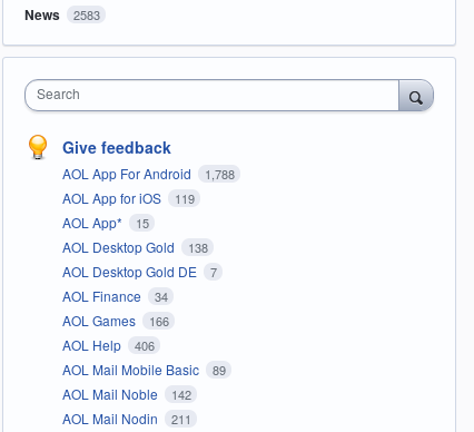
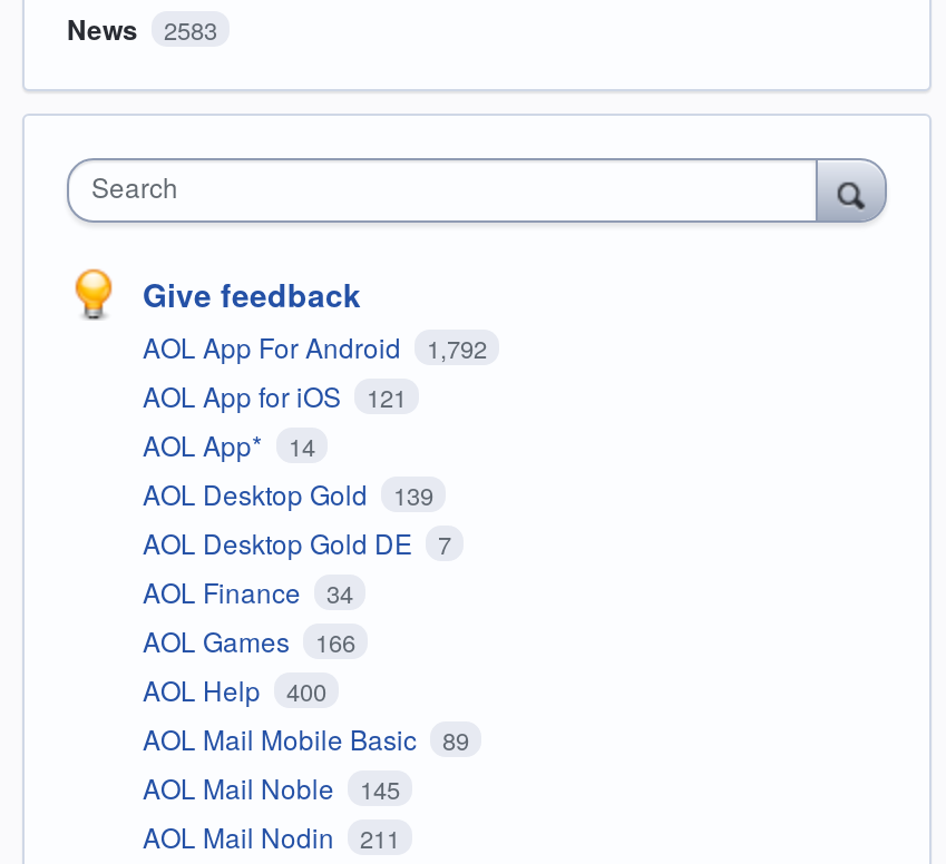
[62,164,234,183] AOL App For Android 1,788 -> [143,328,487,366] AOL App For Android 1,792
[62,188,194,207] AOL App for iOS 119 -> [143,377,407,415] AOL App for iOS 121
[62,213,149,232] AOL App* 15 -> [143,426,315,464] AOL App* 14
[62,237,208,256] AOL Desktop Gold 138 -> [143,475,433,513] AOL Desktop Gold 139
[62,335,154,354] AOL Help 406 -> [143,671,326,709] AOL Help 400
[62,384,191,403] AOL Mail Noble 142 -> [143,769,400,807] AOL Mail Noble 145

